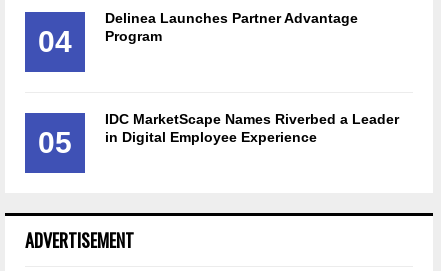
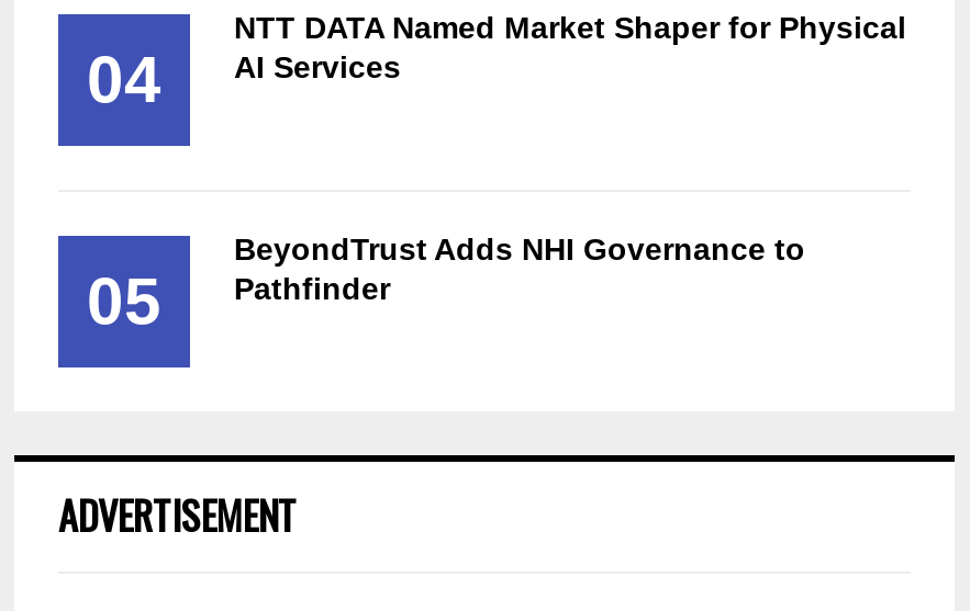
[105,10,358,44] Delinea Launches Partner Advantage | Program -> [234,11,906,85] NTT DATA Named Market Shaper for Physical | AI Services
[105,111,399,145] IDC MarketScape Names Riverbed a Leader | in Digital Employee Experience -> [234,232,805,307] BeyondTrust Adds NHI Governance to | Pathfinder

